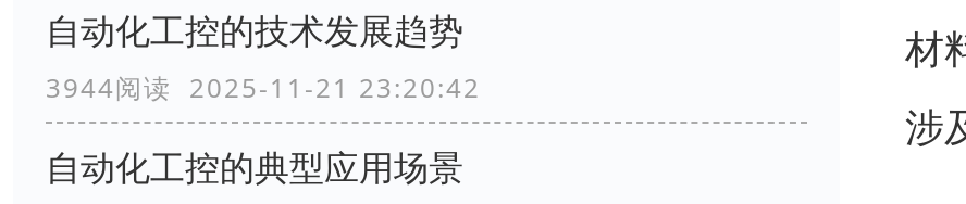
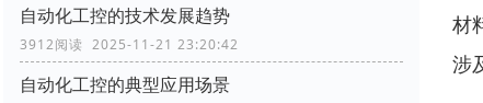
[46,70,481,107] 3944阅读 2025-11-21 23:20:42 -> [20,35,239,54] 3912阅读 2025-11-21 23:20:42

